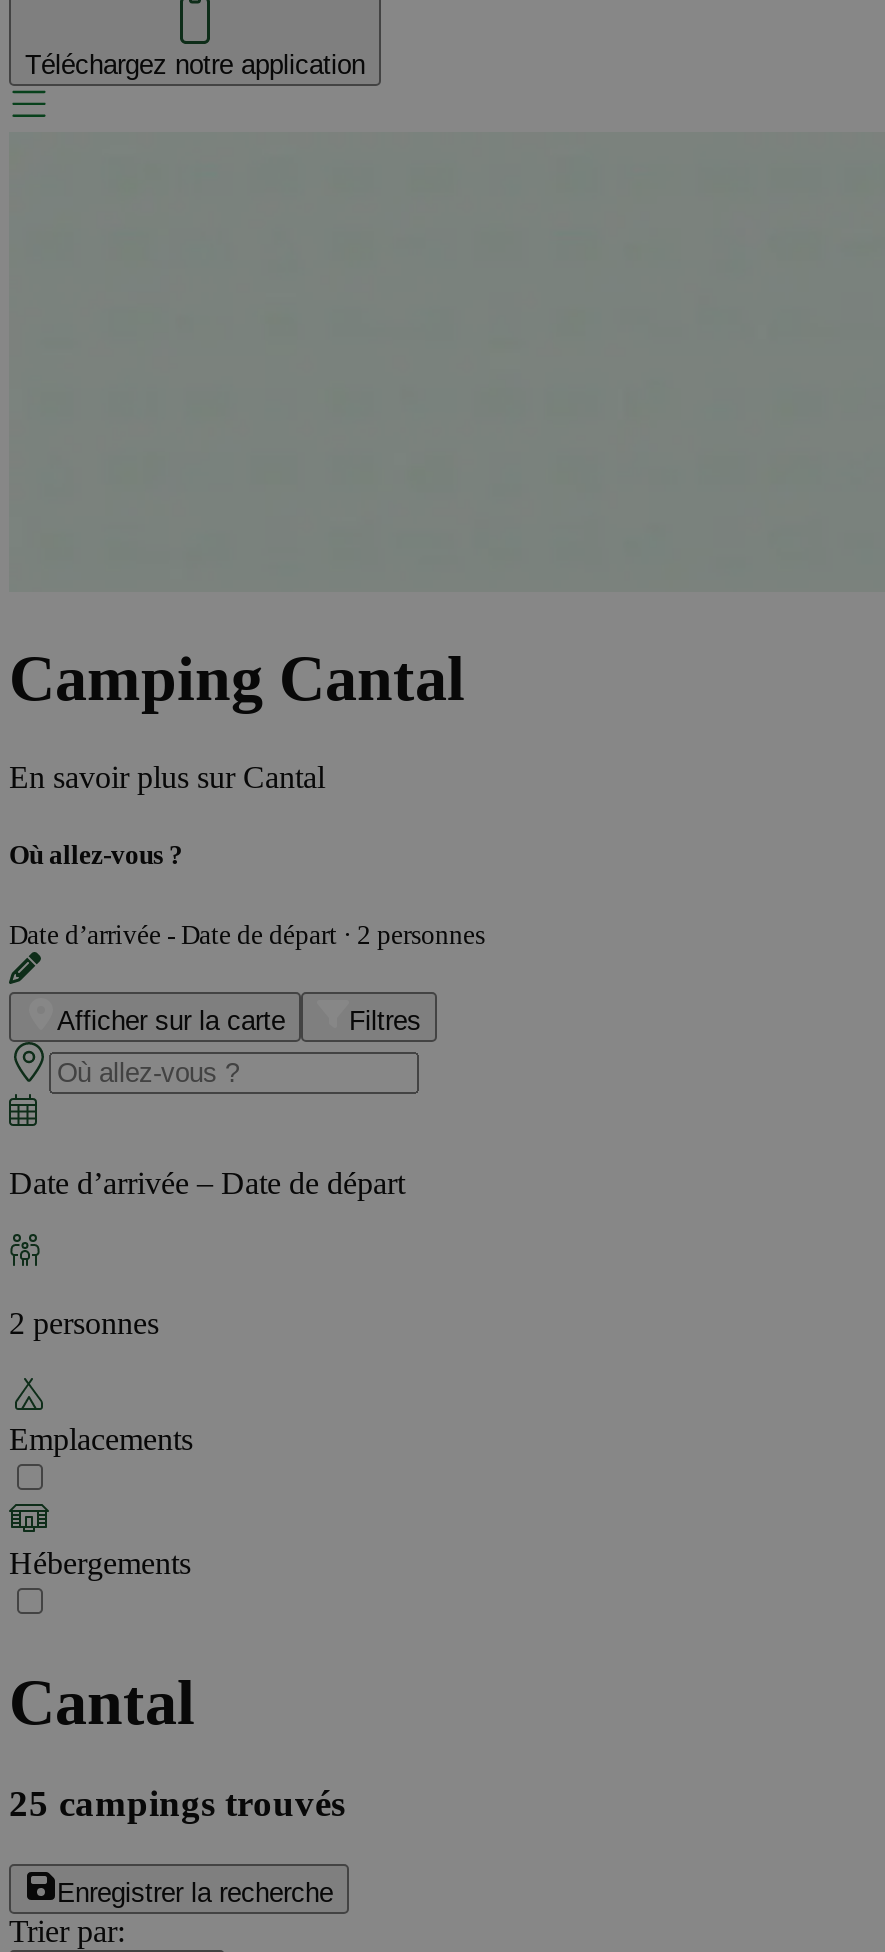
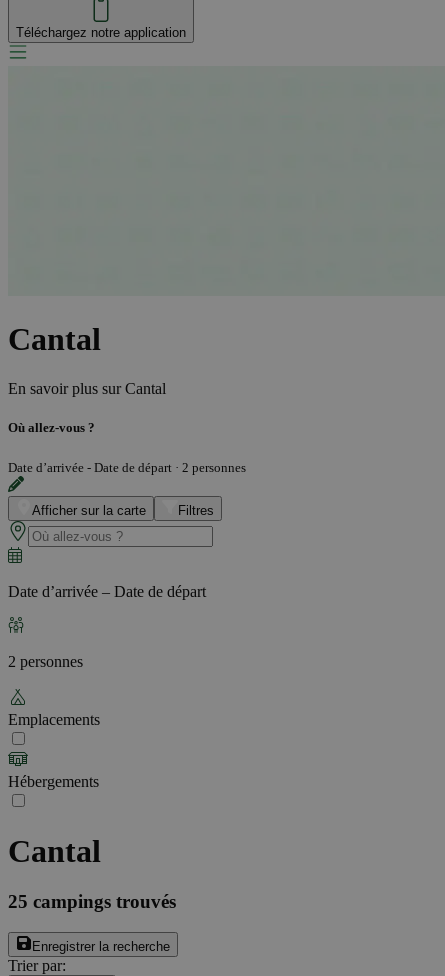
[9,643,465,715] Camping Cantal -> [8,321,101,357] Cantal

